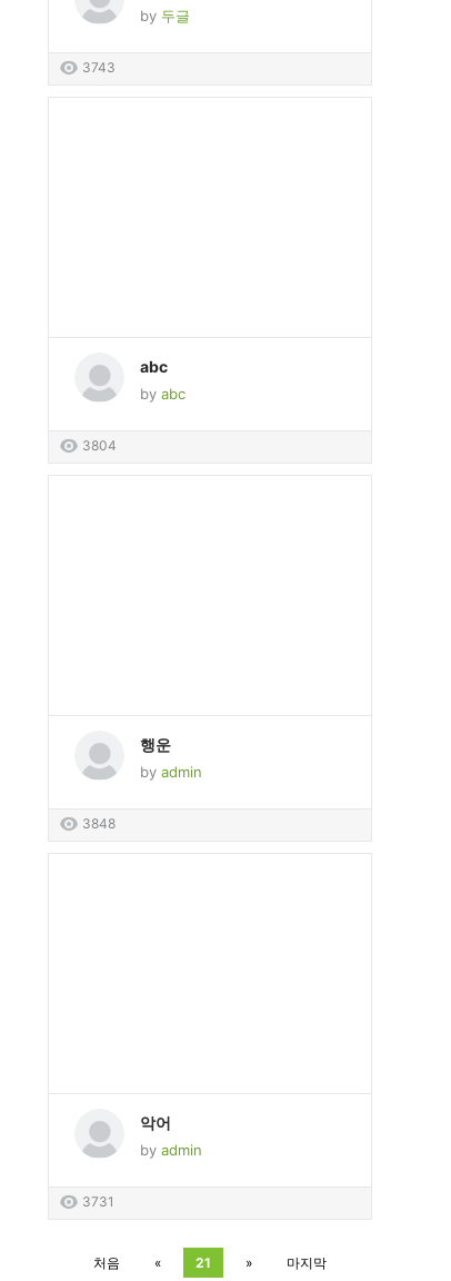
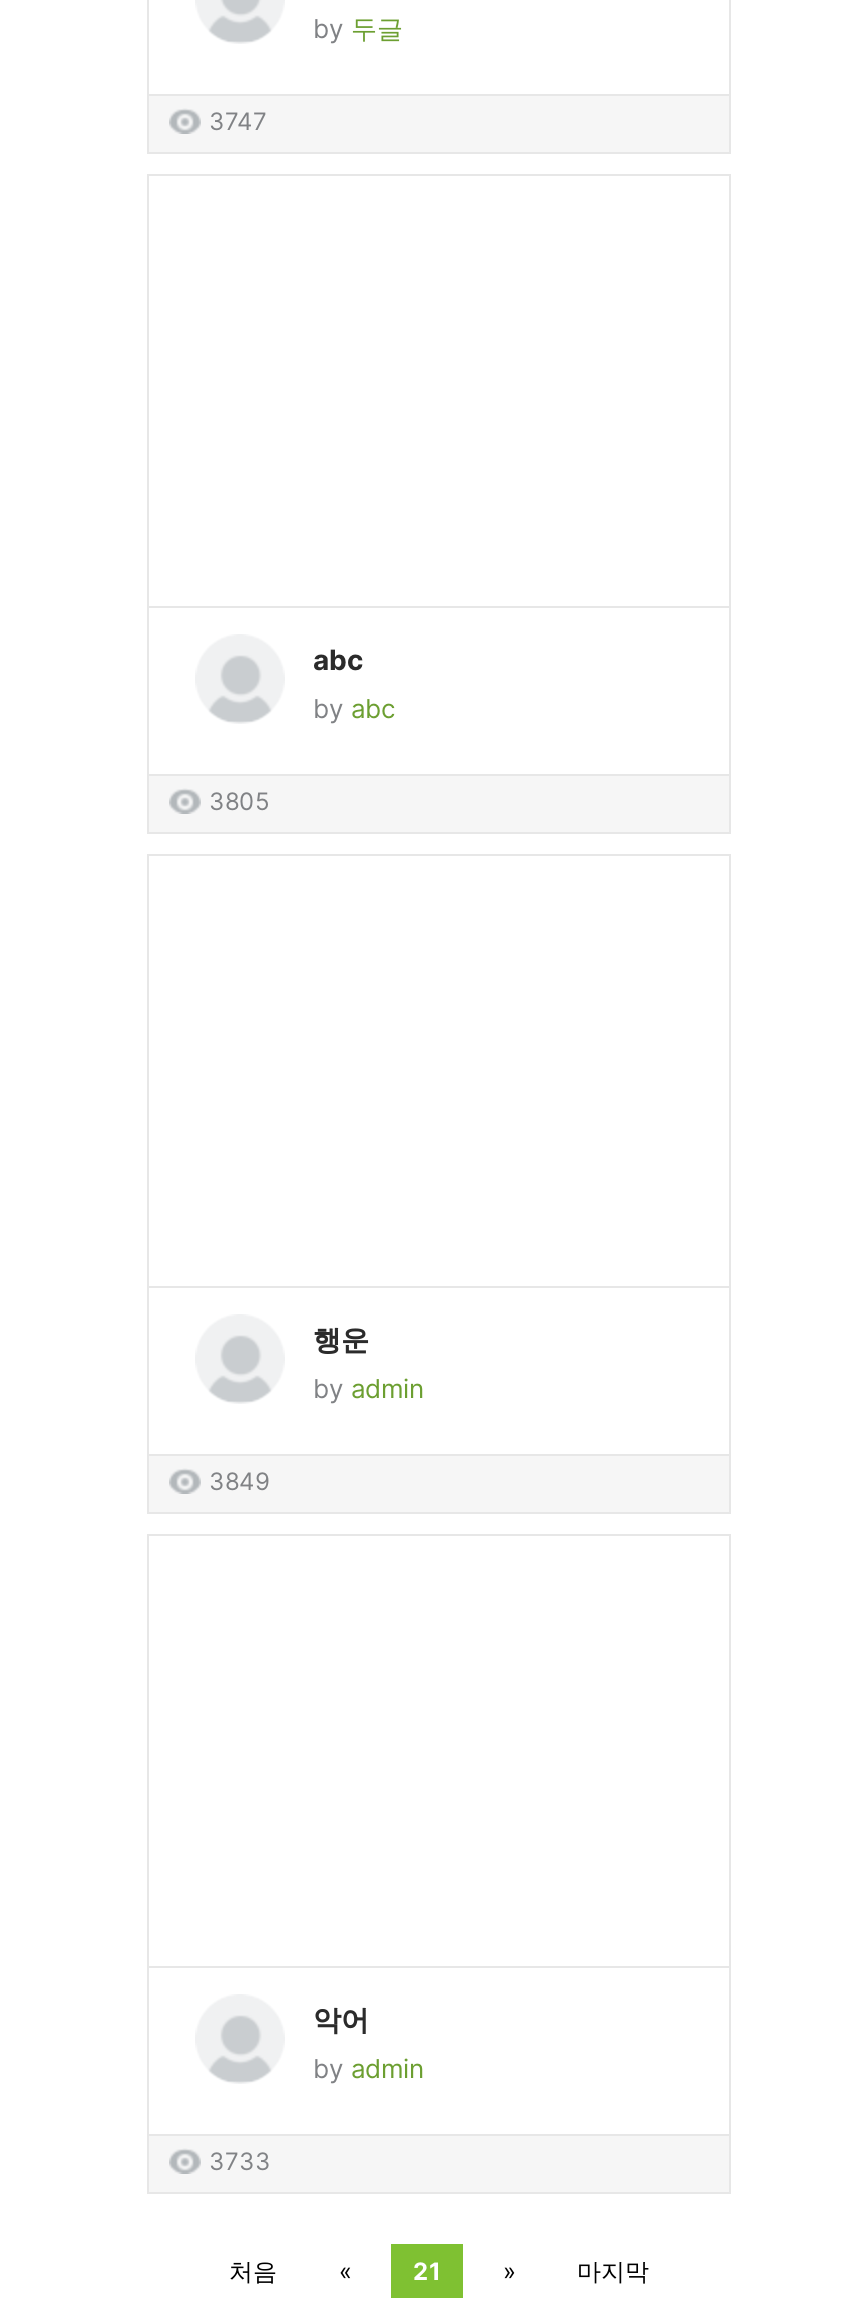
[82,59,116,76] 3743 -> [209,106,267,136] 3747
[82,437,117,454] 3804 -> [209,786,269,816] 3805
[82,815,116,832] 3848 -> [209,1466,269,1496] 3849
[82,1193,114,1210] 3731 -> [209,2146,271,2176] 3733

